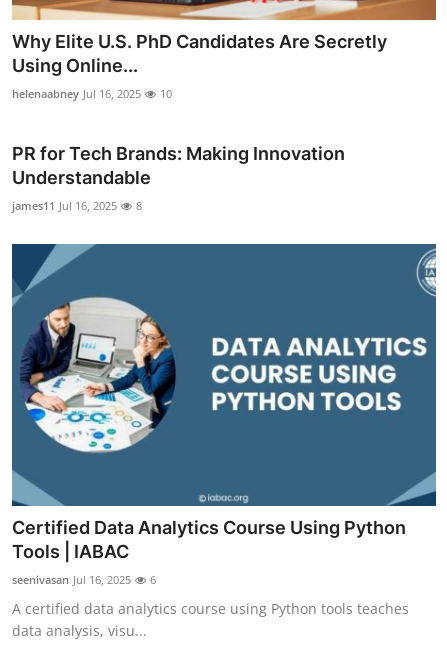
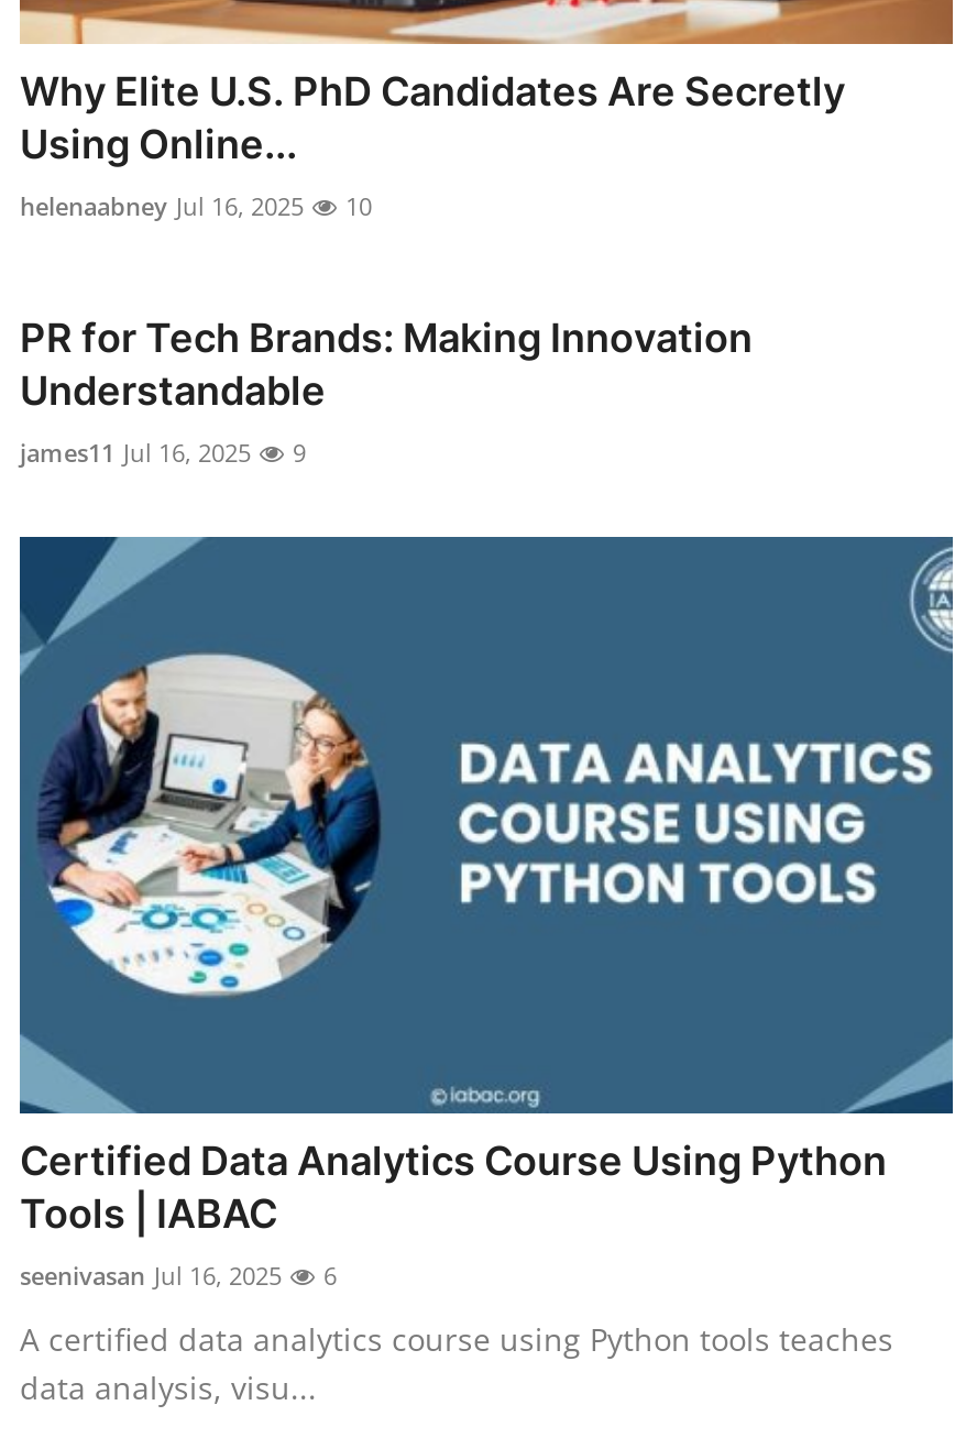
[12,198,142,213] james11 Jul 16, 2025 8 -> [20,435,306,468] james11 Jul 16, 2025 9

